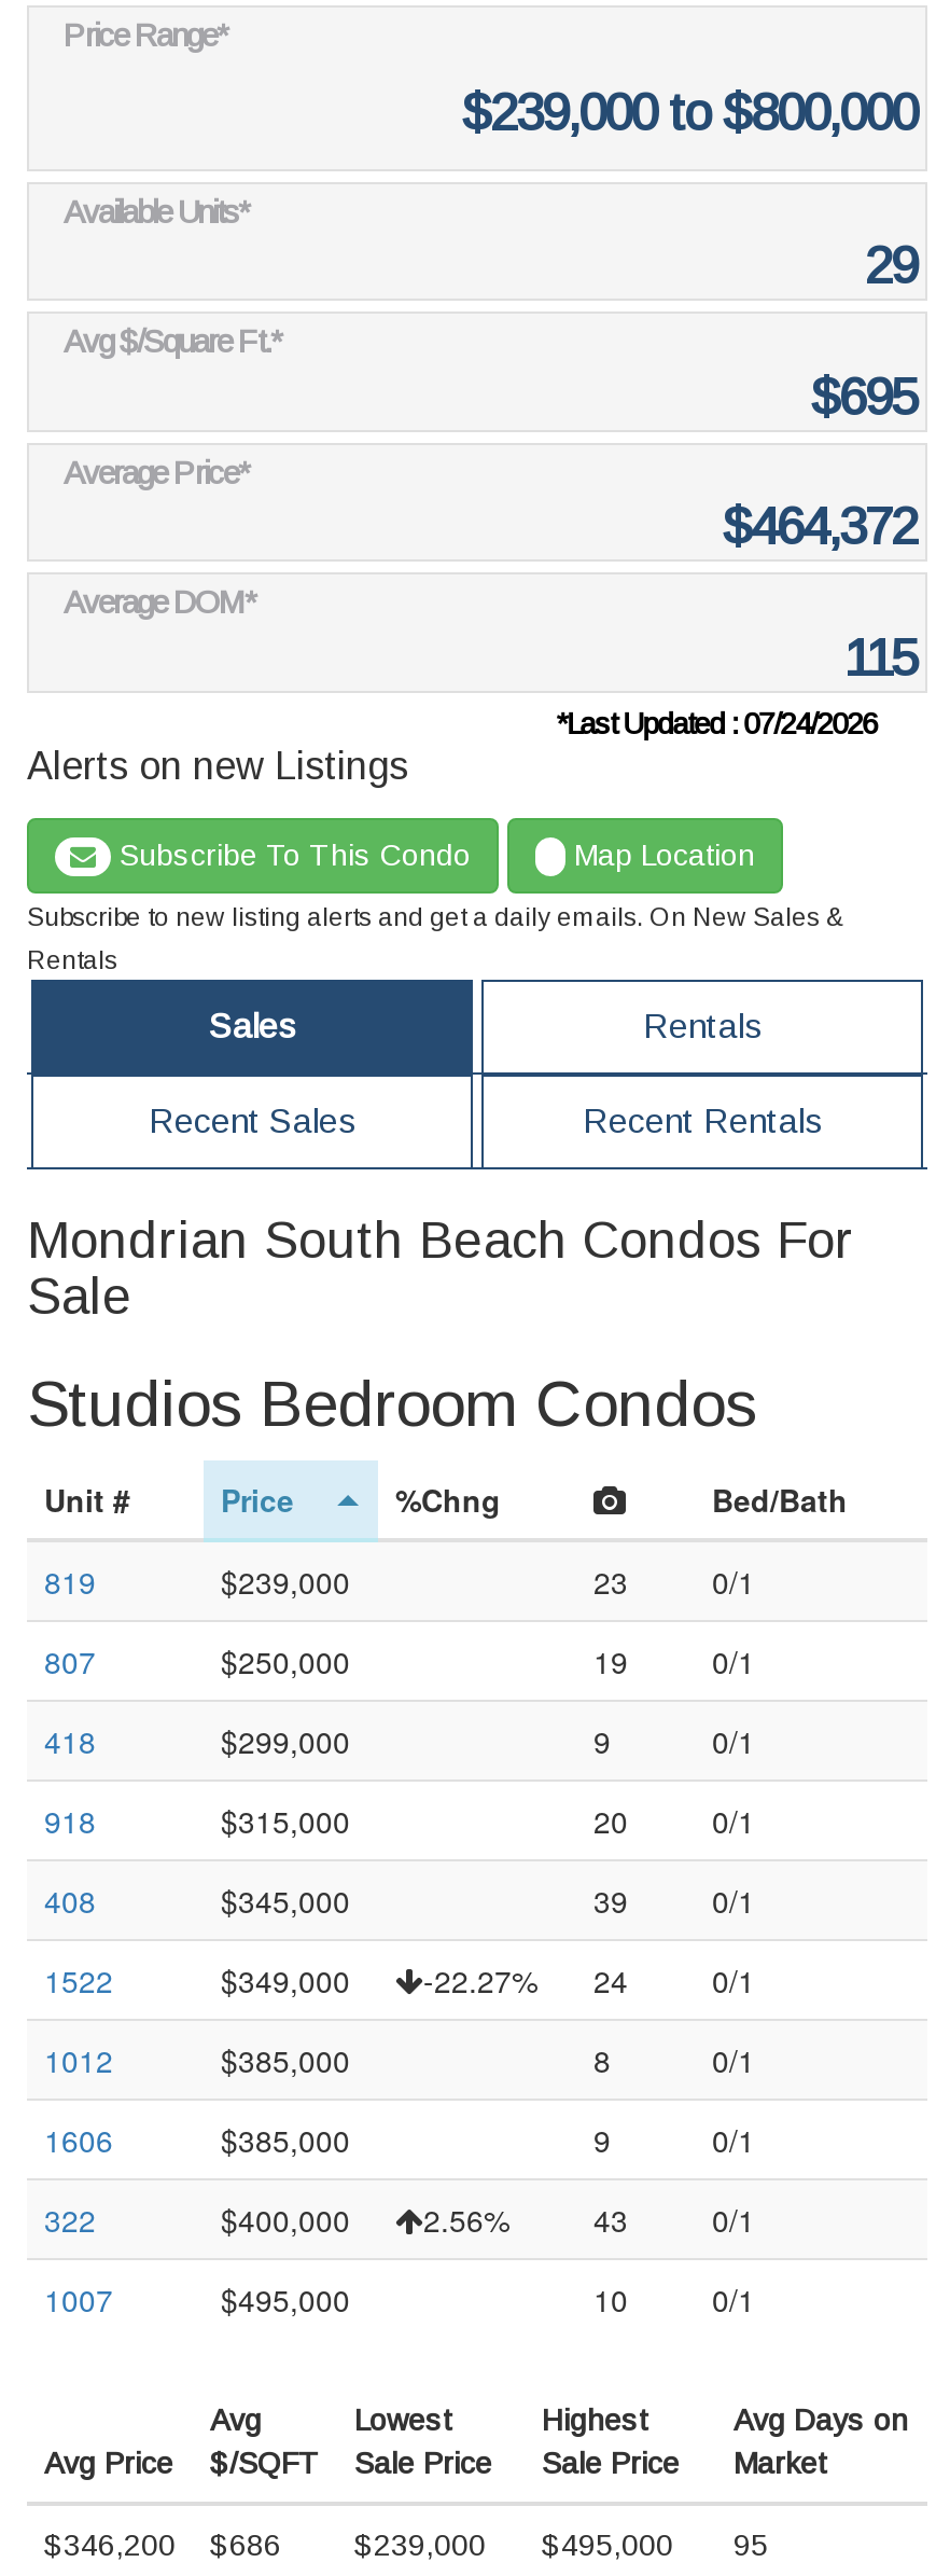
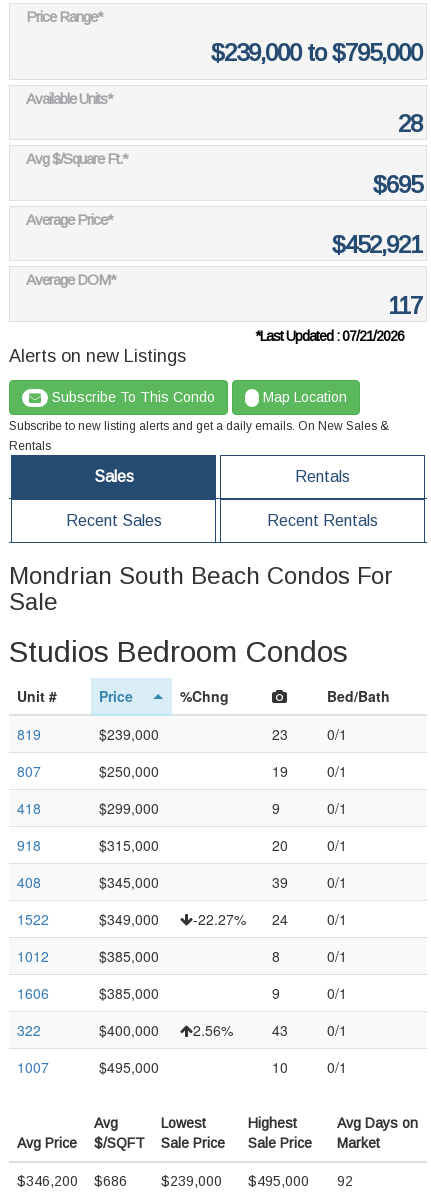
[462,82,917,140] $239,000 to $800,000 -> [211,38,422,65] $239,000 to $795,000
[865,236,917,294] 29 -> [398,110,422,137] 28
[723,497,917,555] $464,372 -> [332,231,422,258] $452,921
[843,627,917,685] 115 -> [388,291,422,318] 117
[556,707,877,741] *Last Updated : 07/24/2026 -> [255,328,404,344] *Last Updated : 07/21/2026
[354,2527,768,2562] $239,000 $495,000 95 -> [161,1173,353,1189] $239,000 $495,000 92

